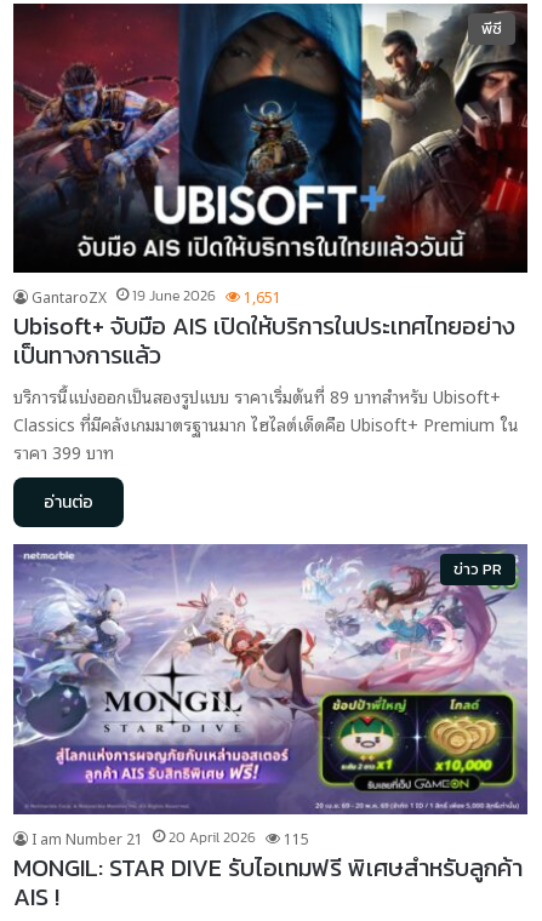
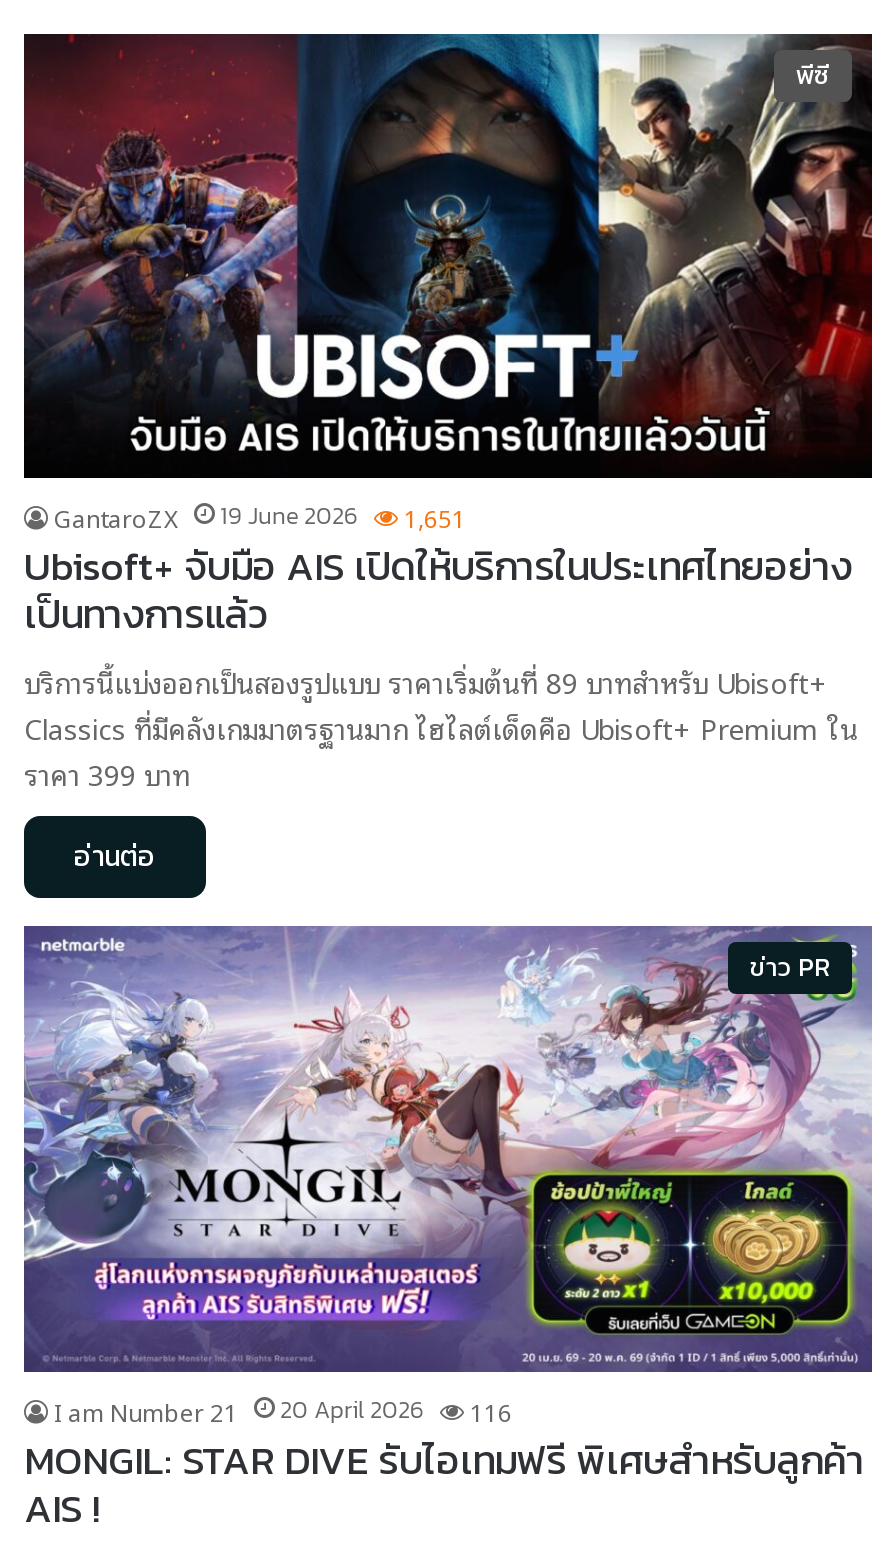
[32,826,309,850] I am Number 21 20 April 2026 115 -> [54,1392,512,1430] I am Number 21 20 April 2026 116

